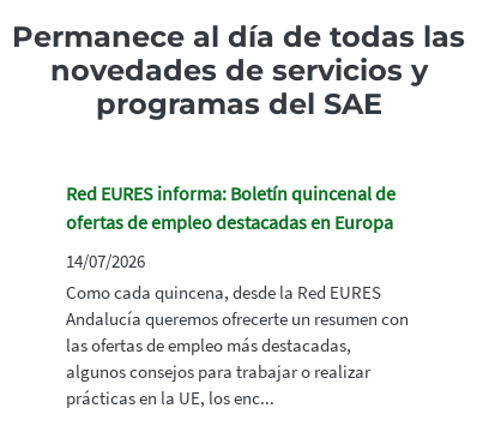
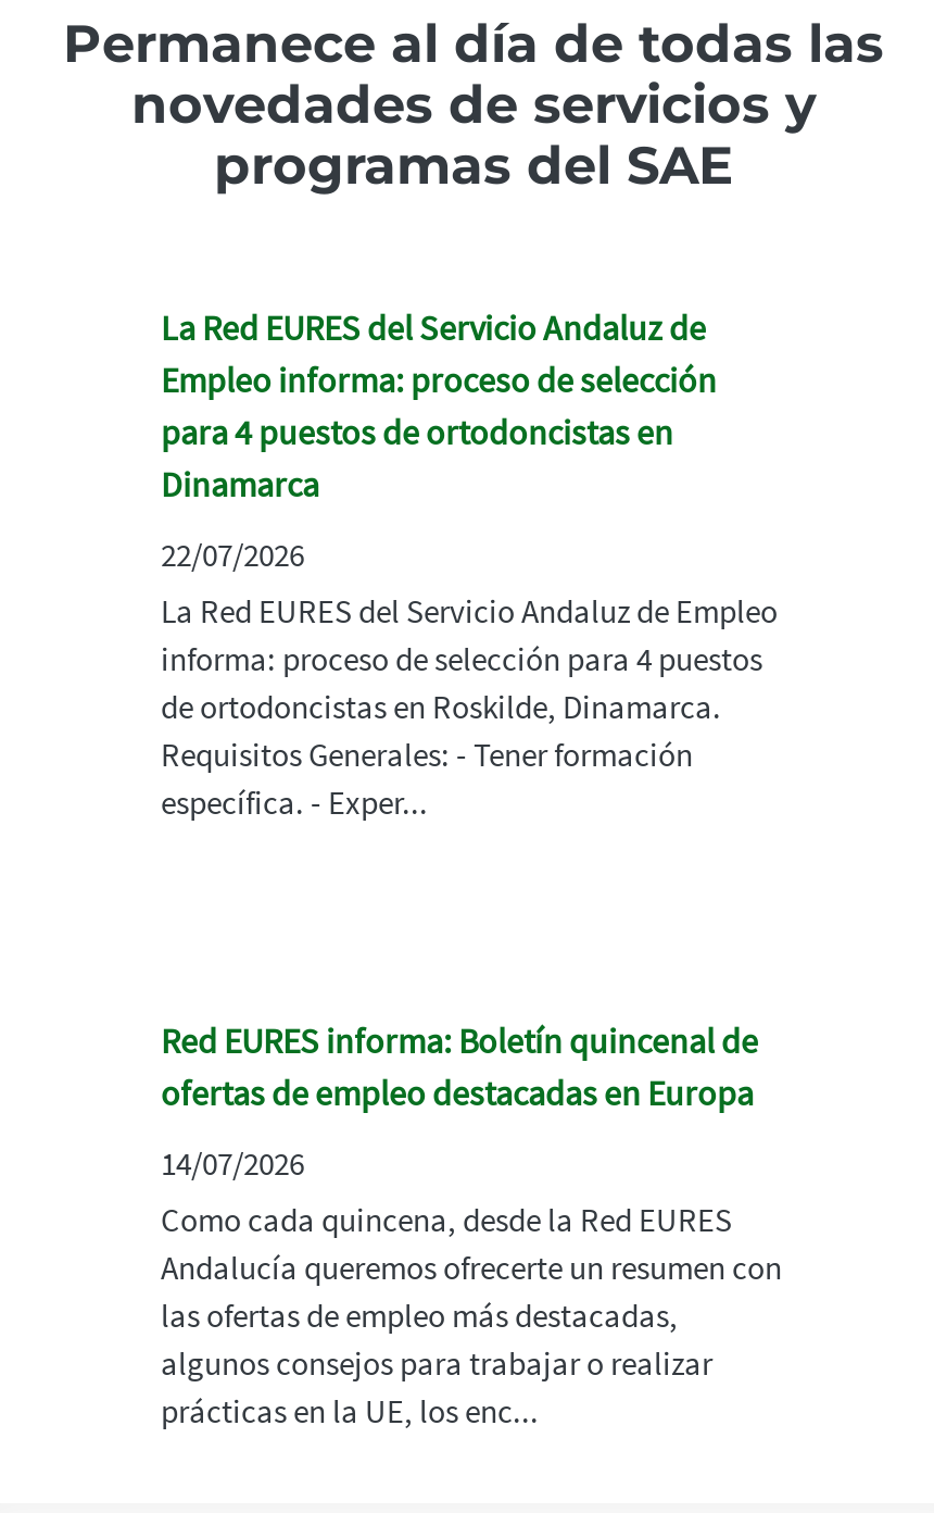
none -> [161,306,778,823] La Red EURES del Servicio Andaluz de | Empleo informa: proceso de selección | para 4 puestos de ortodoncistas en | Dinamarca | 22/07/2026 | La Red EURES del Servicio Andaluz de Empleo | informa: proceso de selección para 4 puestos | de ortodoncistas en Roskilde, Dinamarca. | Requisitos Generales: - Tener formación | específica. - Exper...

